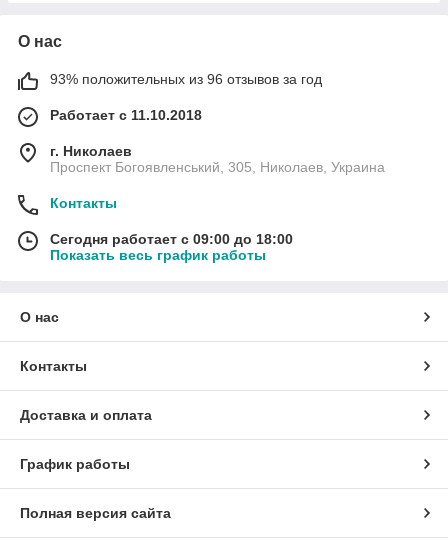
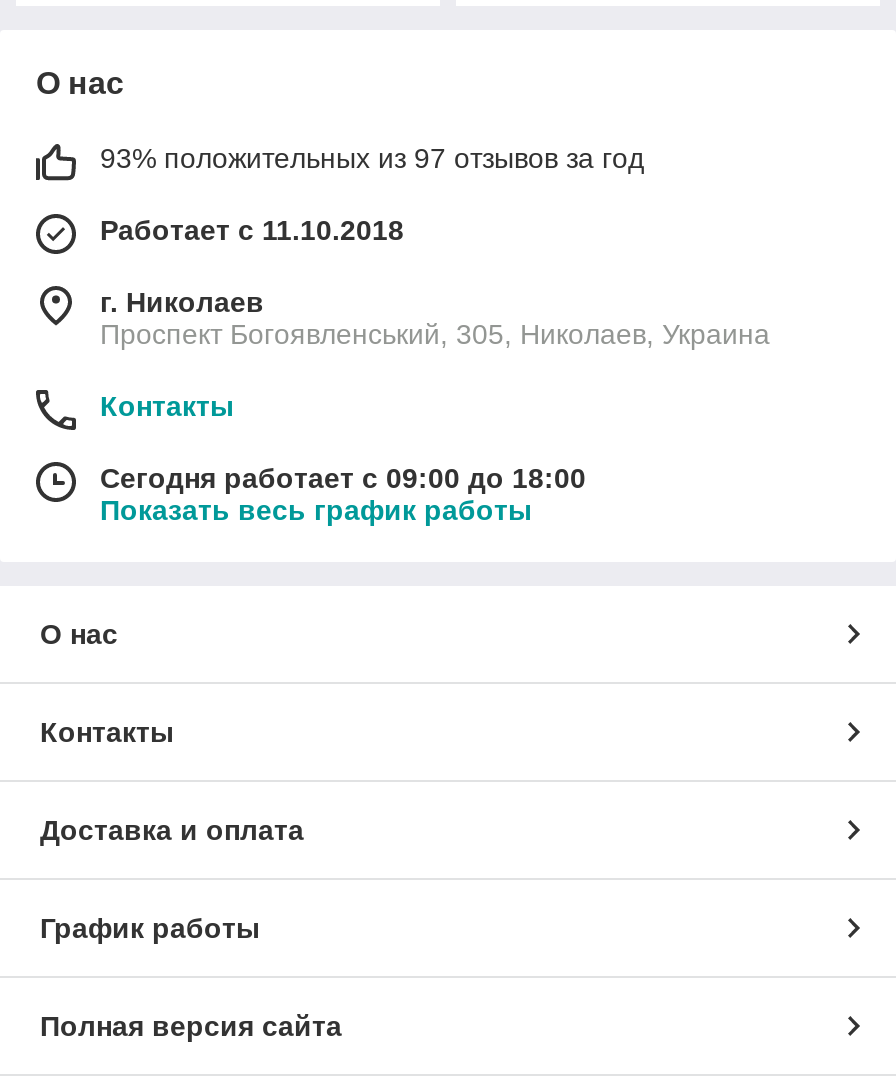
[50,71,322,87] 93% положительных из 96 отзывов за год -> [100,142,644,174] 93% положительных из 97 отзывов за год

